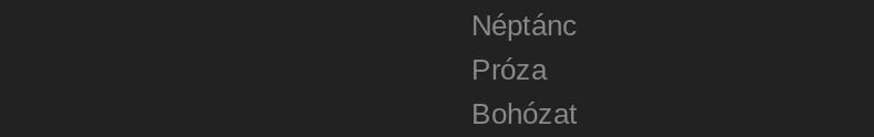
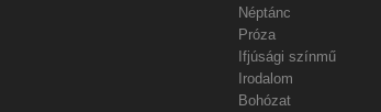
none -> [238,48,336,86] Ifjúsági színmű | Irodalom

